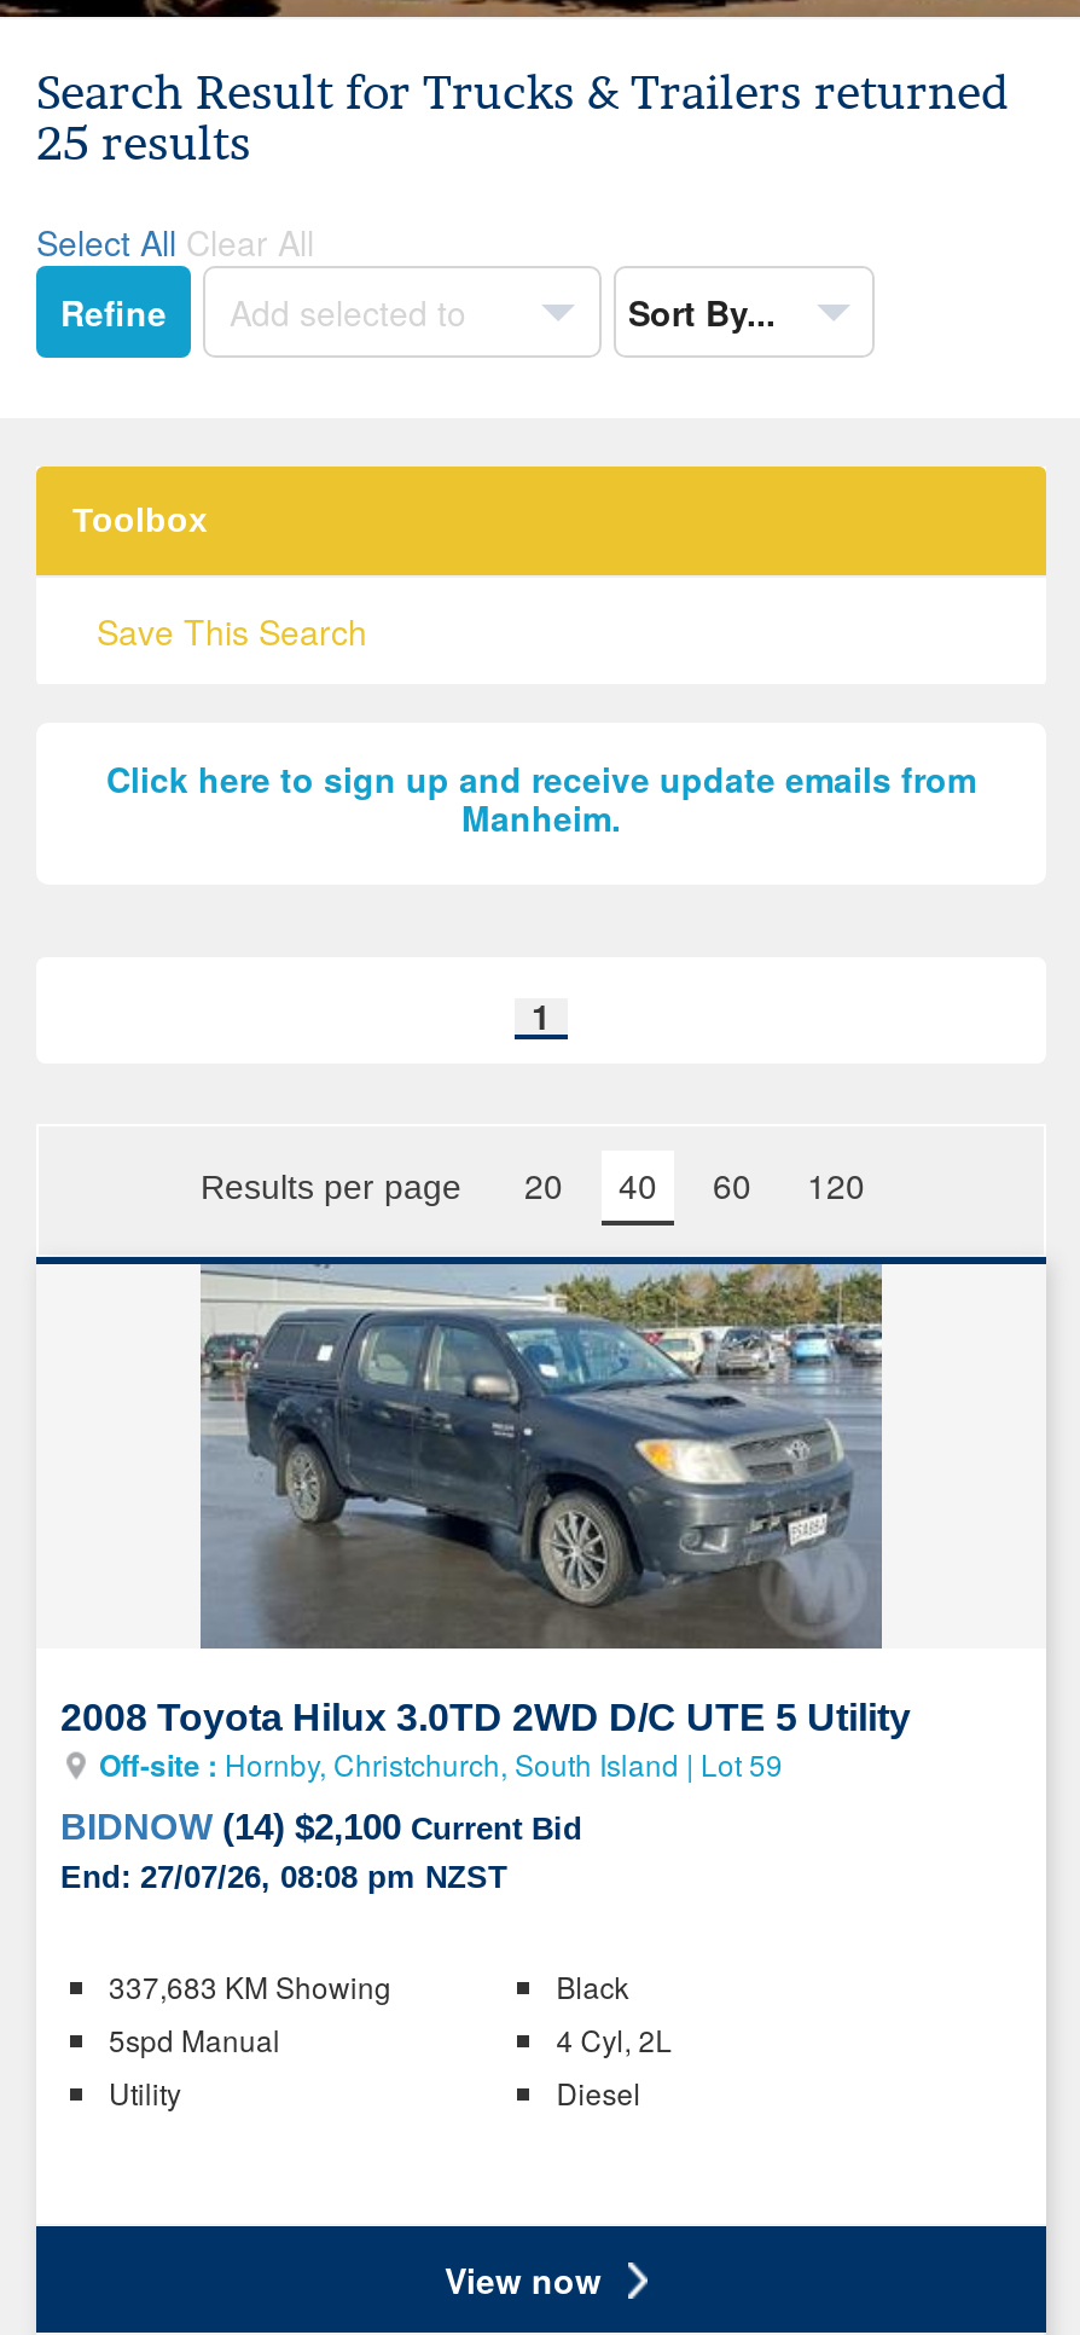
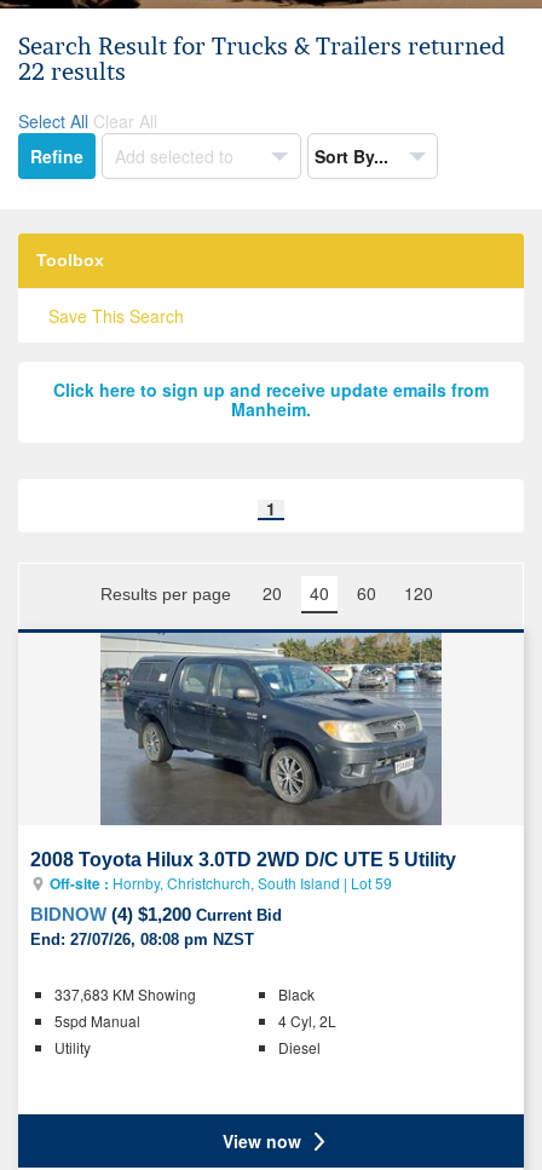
[36,113,251,171] 25 results -> [18,56,126,85] 22 results
[60,1806,582,1847] BIDNOW (14) $2,100 Current Bid -> [30,904,282,925] BIDNOW (4) $1,200 Current Bid

